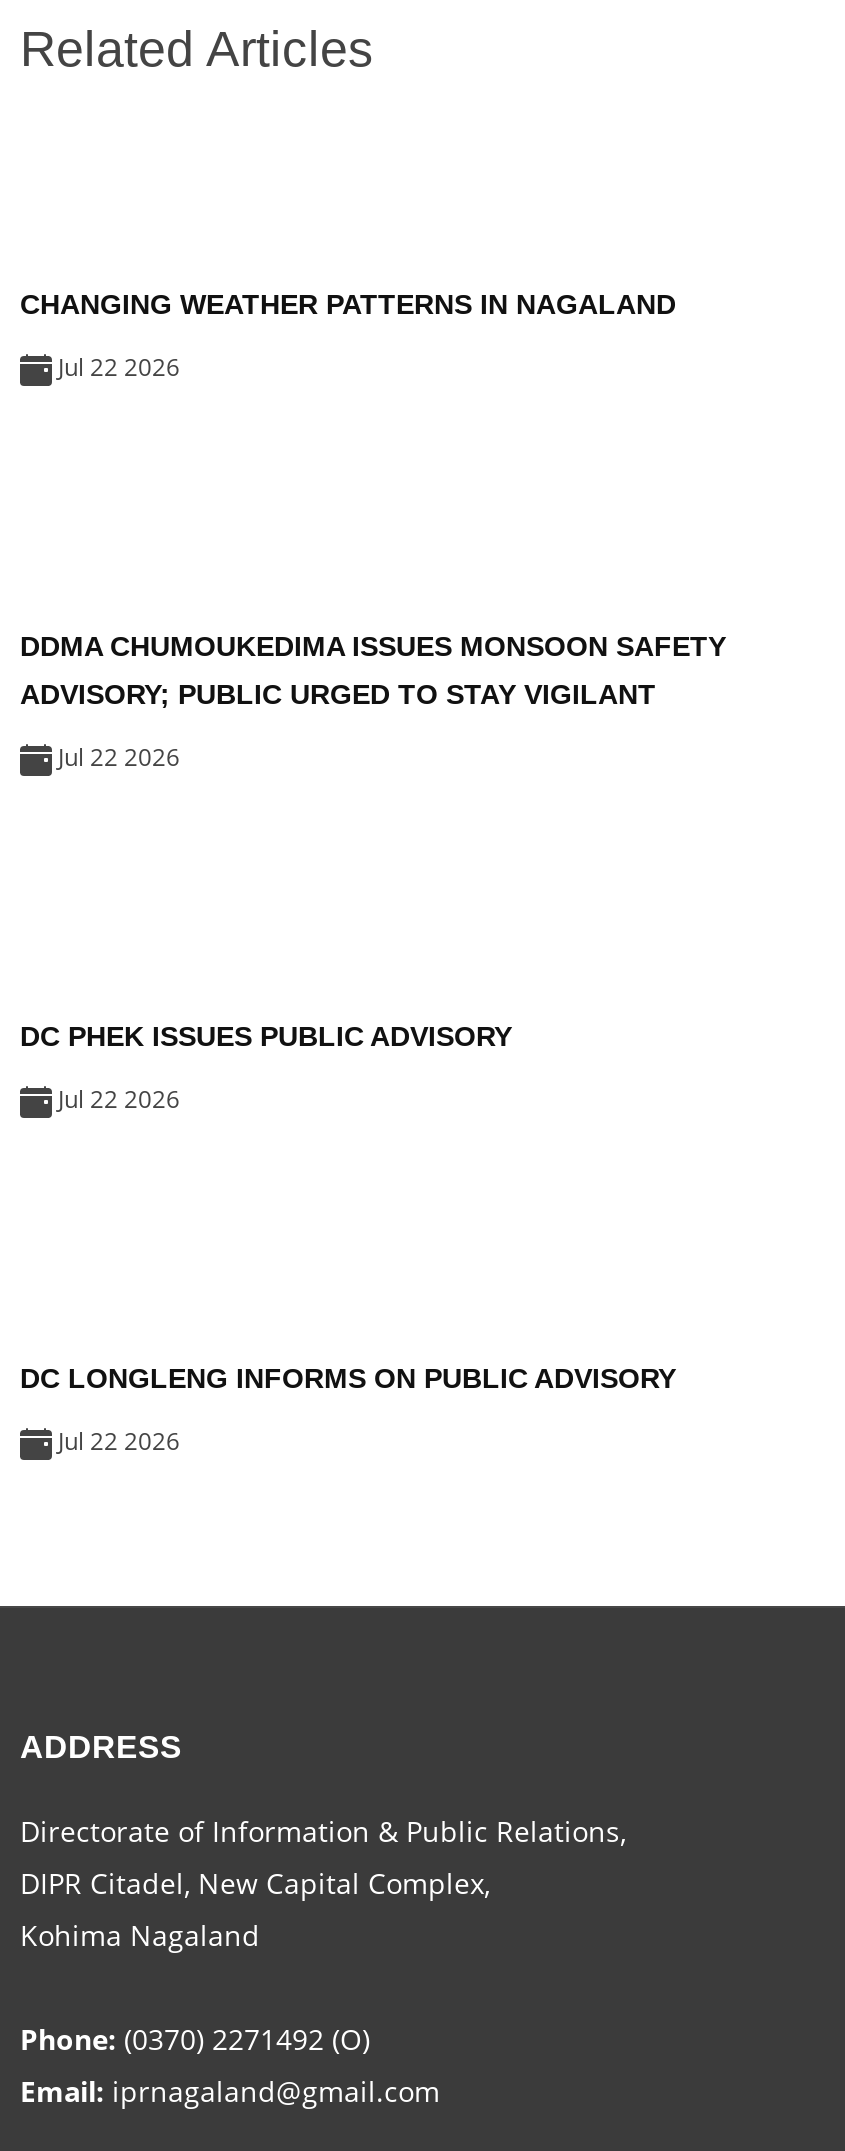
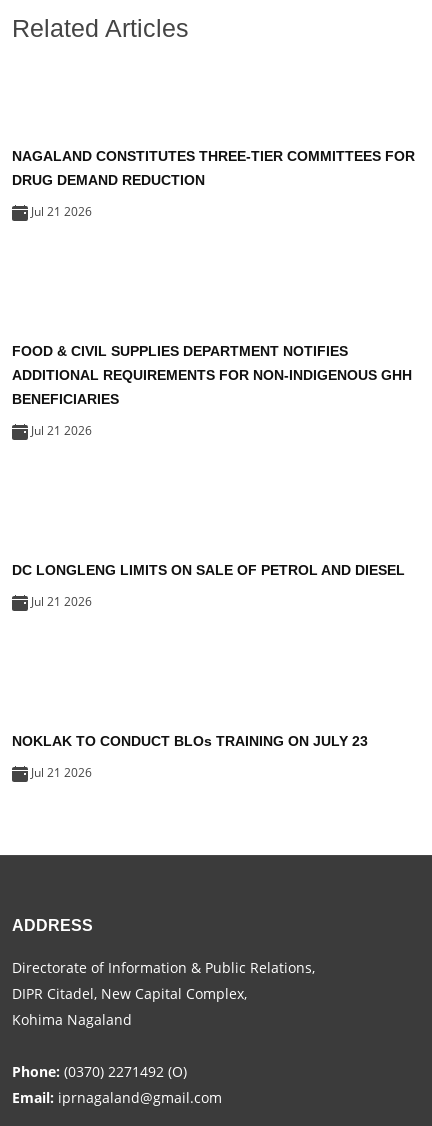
[20,289,676,385] CHANGING WEATHER PATTERNS IN NAGALAND | Jul 22 2026 -> [12,148,415,220] NAGALAND CONSTITUTES THREE-TIER COMMITTEES FOR | DRUG DEMAND REDUCTION | Jul 21 2026
[20,631,726,775] DDMA CHUMOUKEDIMA ISSUES MONSOON SAFETY | ADVISORY; PUBLIC URGED TO STAY VIGILANT | Jul 22 2026 -> [12,343,412,439] FOOD & CIVIL SUPPLIES DEPARTMENT NOTIFIES | ADDITIONAL REQUIREMENTS FOR NON-INDIGENOUS GHH | BENEFICIARIES | Jul 21 2026
[20,1021,512,1117] DC PHEK ISSUES PUBLIC ADVISORY | Jul 22 2026 -> [12,562,405,610] DC LONGLENG LIMITS ON SALE OF PETROL AND DIESEL | Jul 21 2026
[20,1363,676,1459] DC LONGLENG INFORMS ON PUBLIC ADVISORY | Jul 22 2026 -> [12,733,368,781] NOKLAK TO CONDUCT BLOs TRAINING ON JULY 23 | Jul 21 2026

